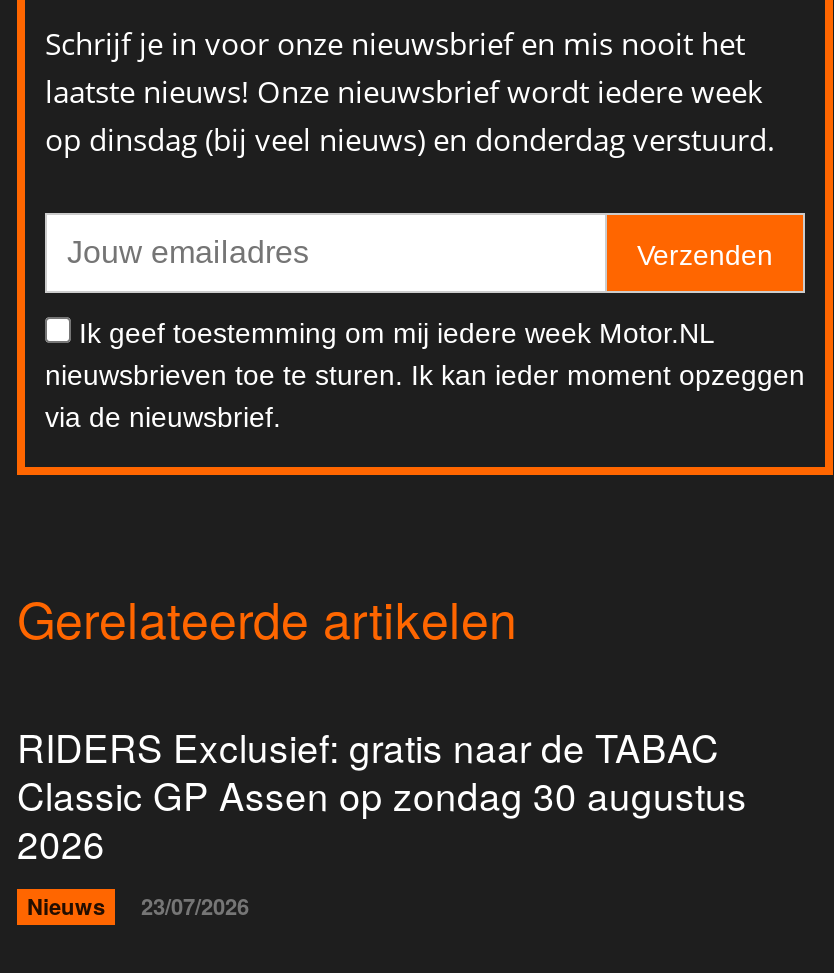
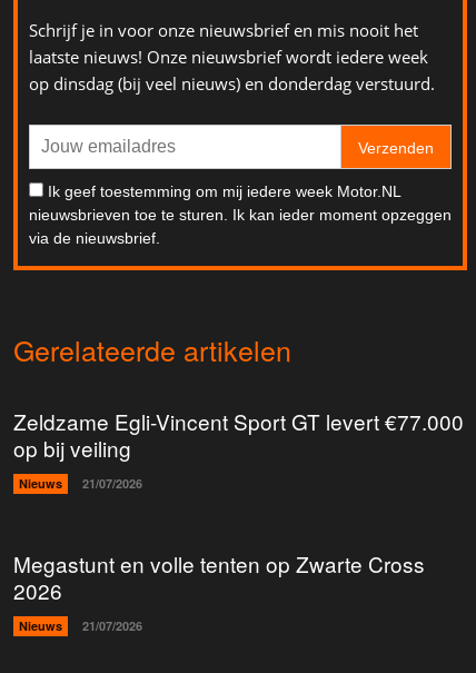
[17,719,747,821] RIDERS Exclusief: gratis naar de TABAC | Classic GP Assen op zondag 30 augustus -> [13,406,464,579] Zeldzame Egli-Vincent Sport GT levert €77.000 | op bij veiling | Nieuws | 21/07/2026 | Megastunt en volle tenten op Zwarte Cross
[27,891,249,921] Nieuws 23/07/2026 -> [19,617,142,634] Nieuws 21/07/2026

